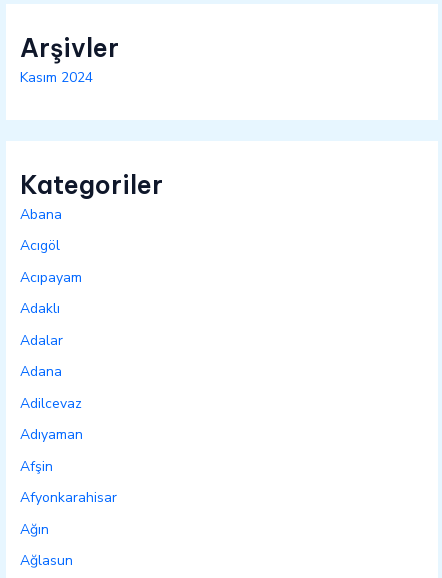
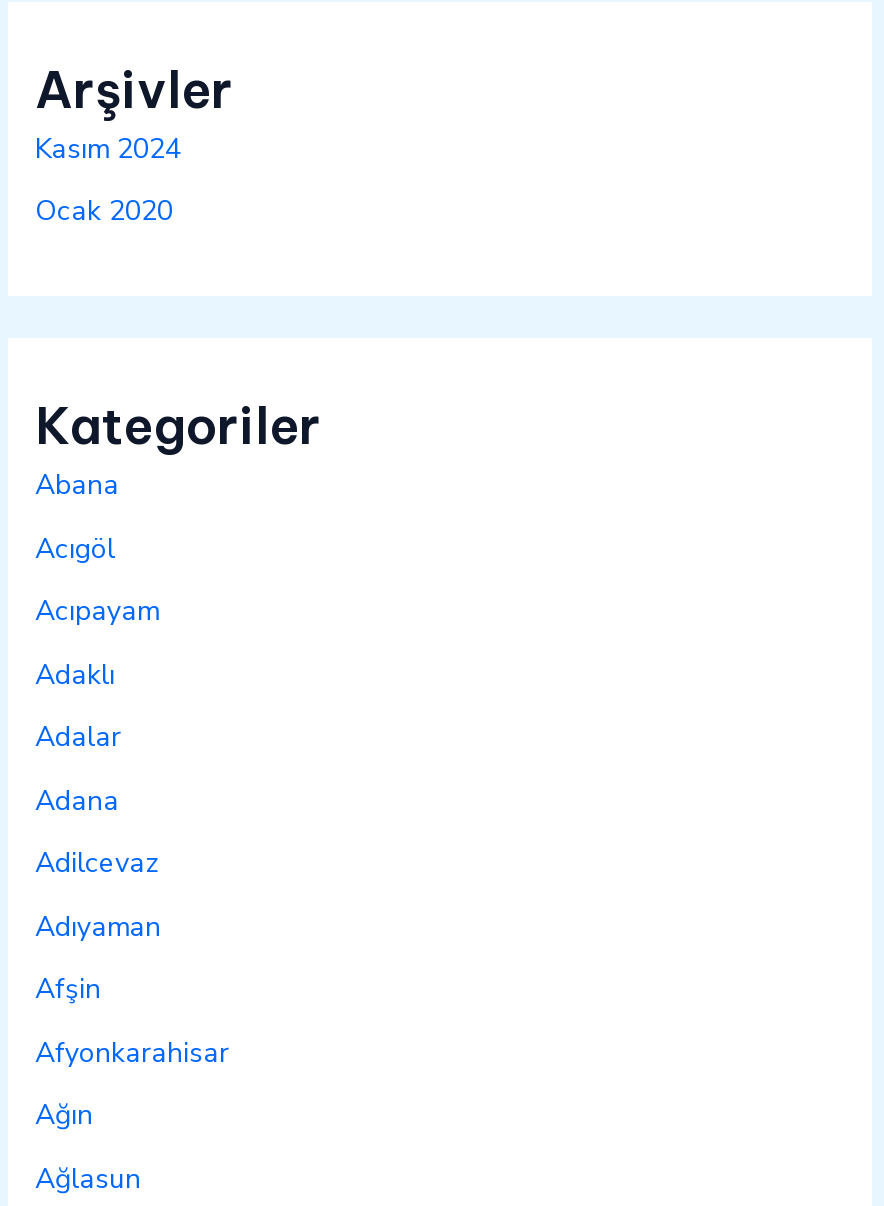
none -> [35,192,173,230] Ocak 2020

